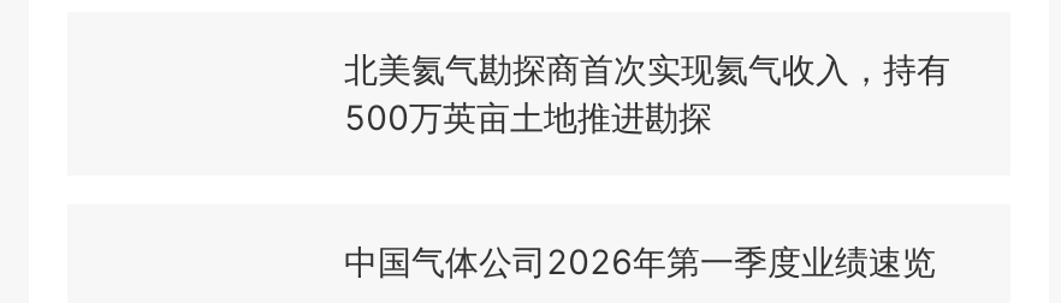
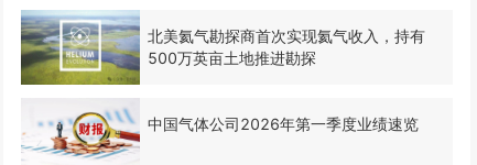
none -> [20,10,141,86] [image]
none -> [21,107,141,159] [image]

